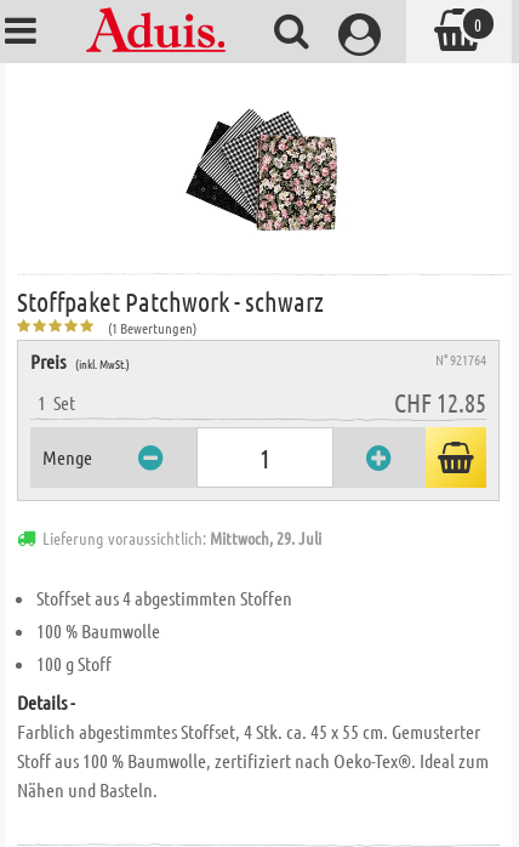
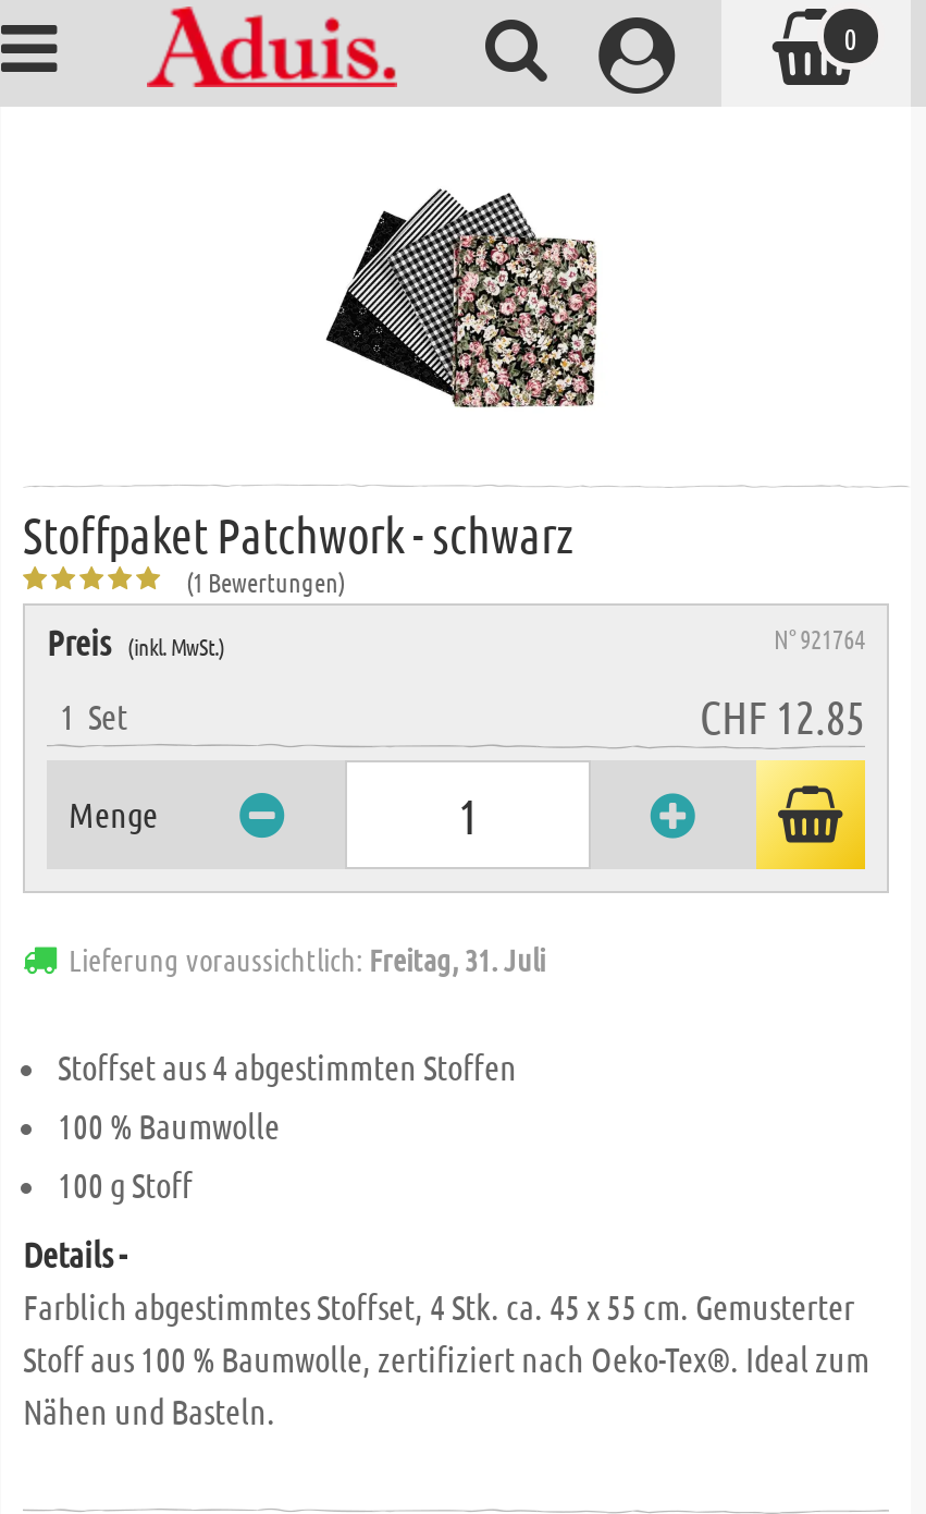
[42,527,321,548] Lieferung voraussichtlich: Mittwoch, 29. Juli -> [69,939,545,978] Lieferung voraussichtlich: Freitag, 31. Juli

